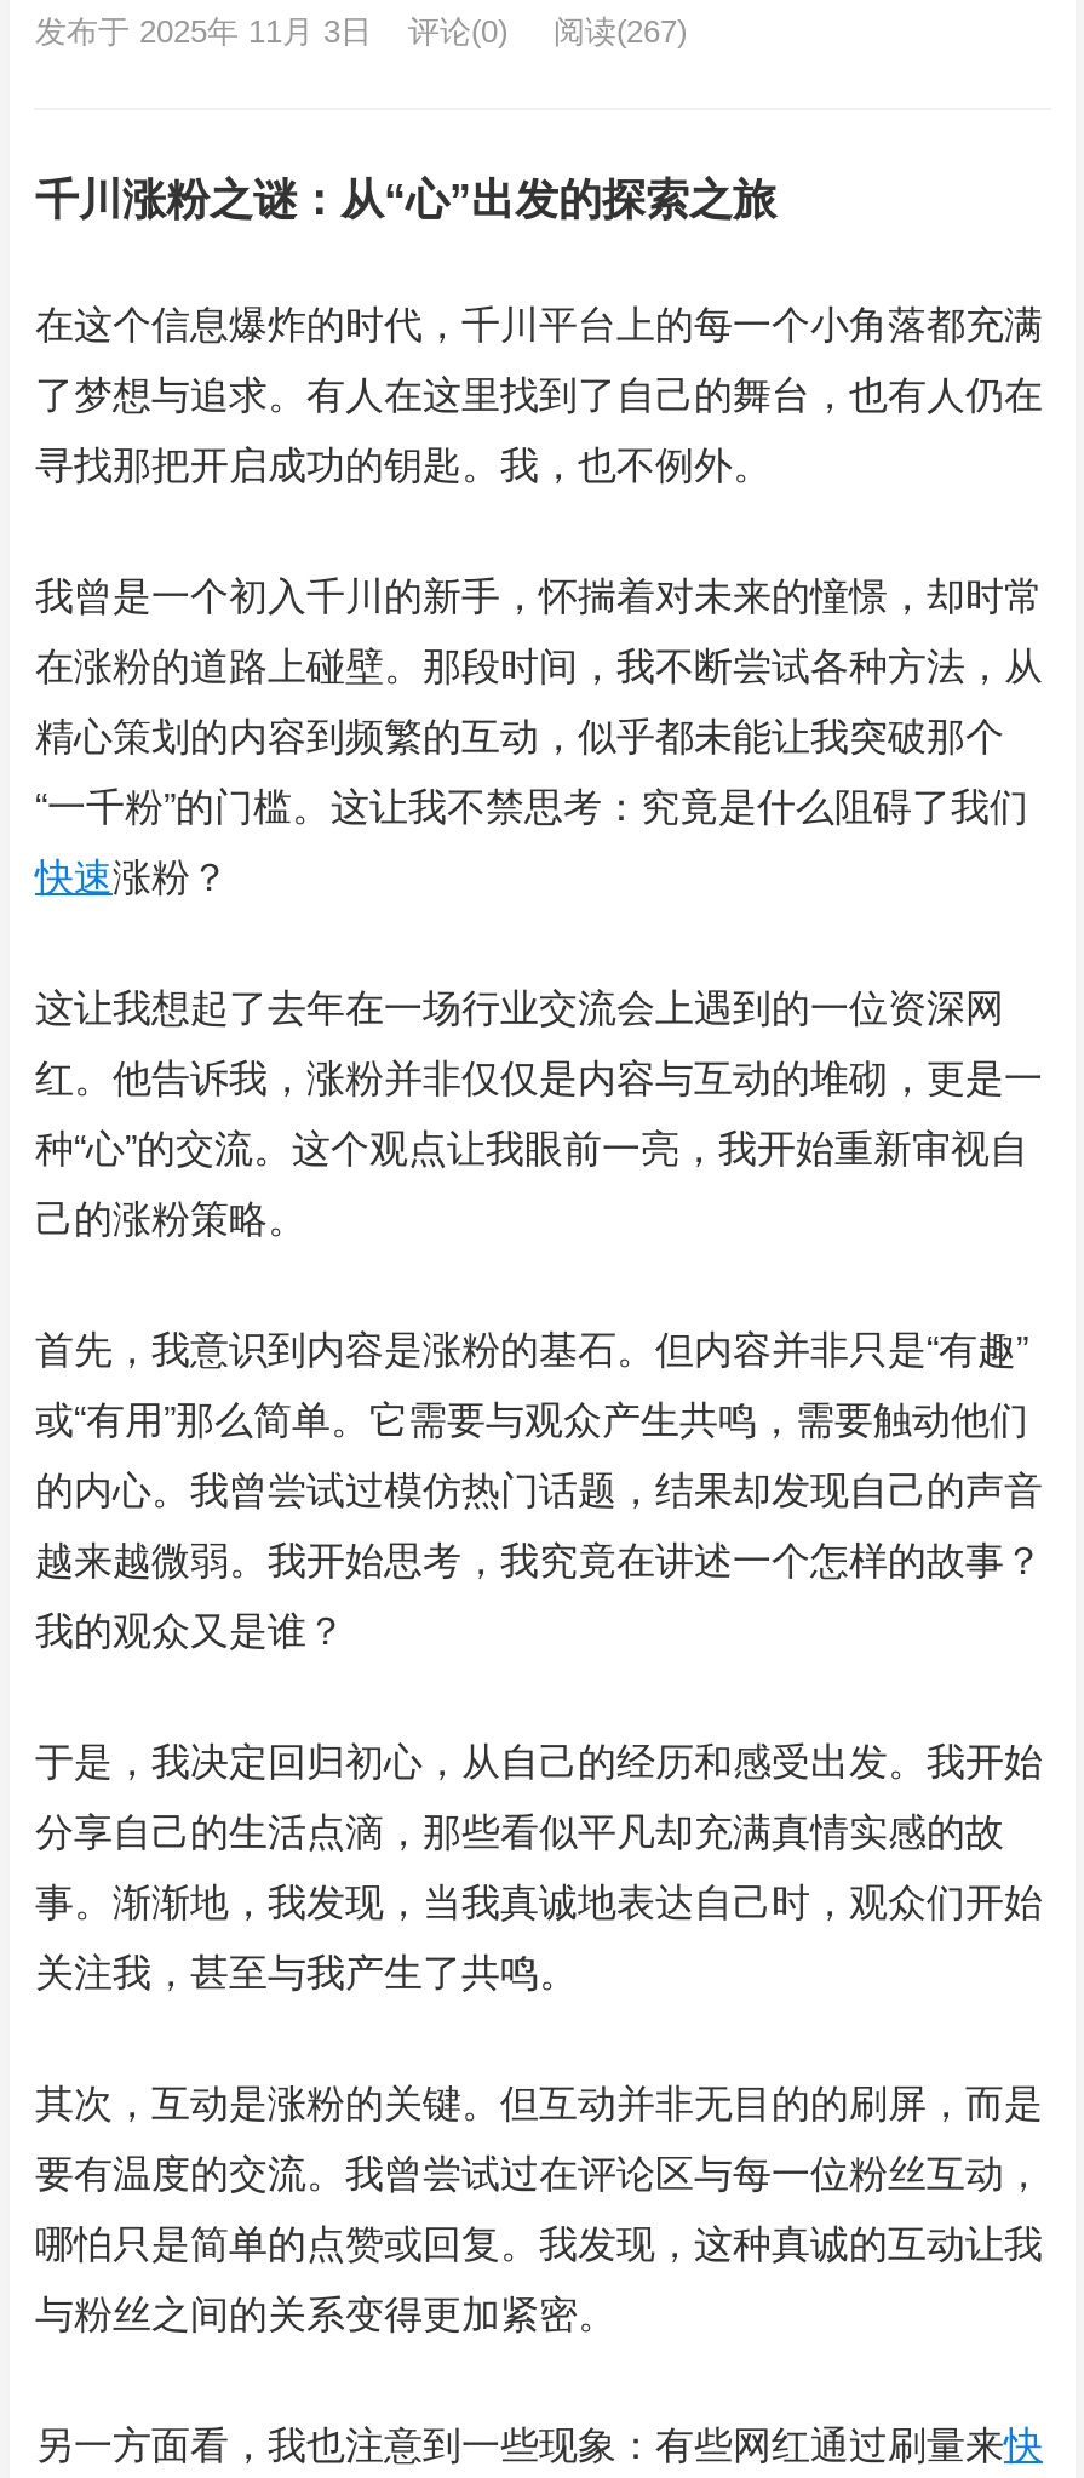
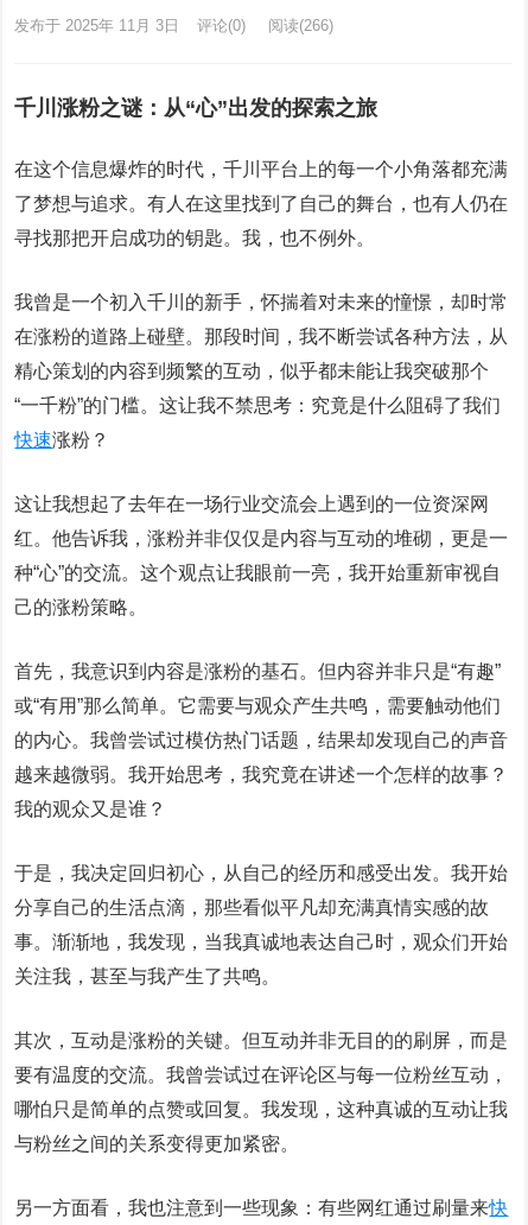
[35,13,687,50] 发布于 2025年 11月 3日 评论(0) 阅读(267) -> [15,17,334,34] 发布于 2025年 11月 3日 评论(0) 阅读(266)

